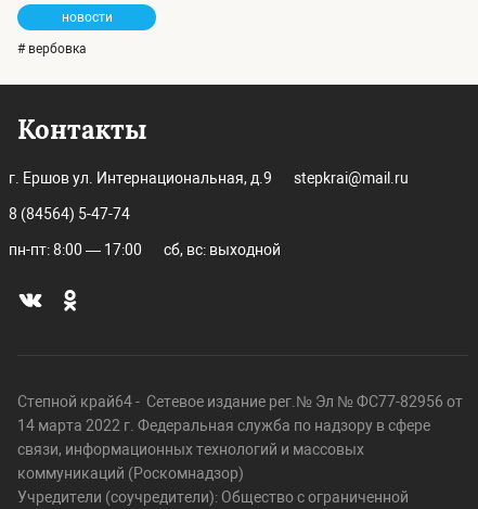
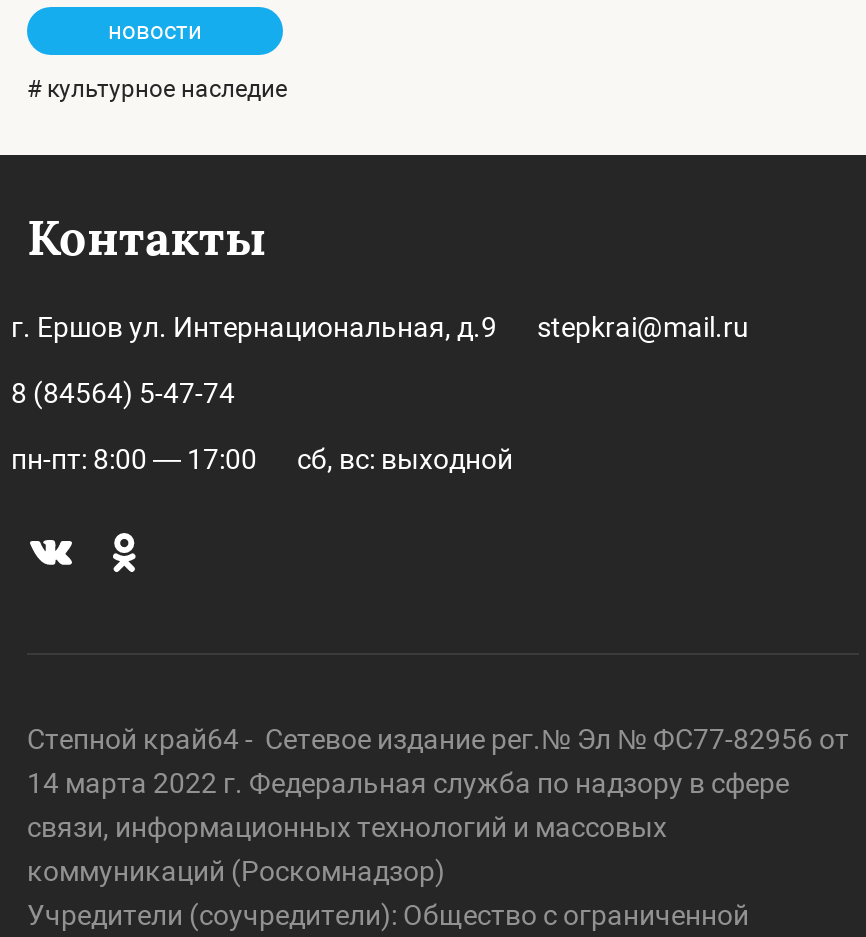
[17,41,87,56] # вербовка -> [27,75,287,103] # культурное наследие

